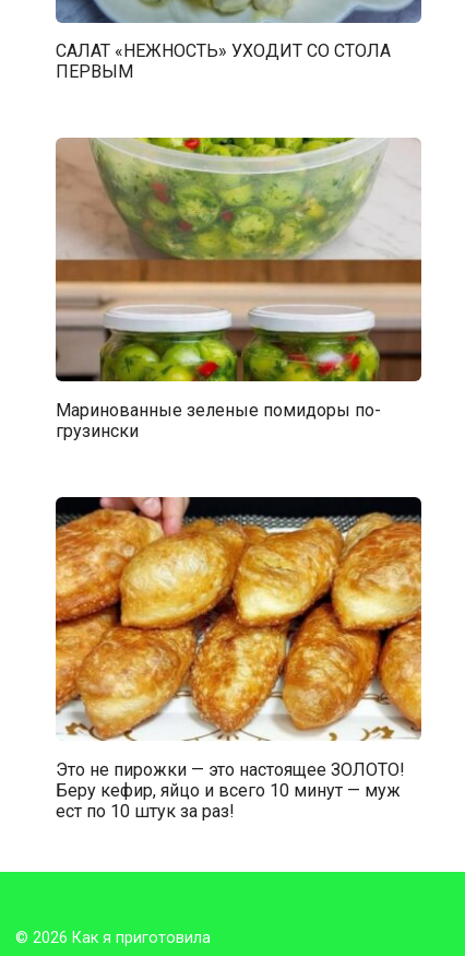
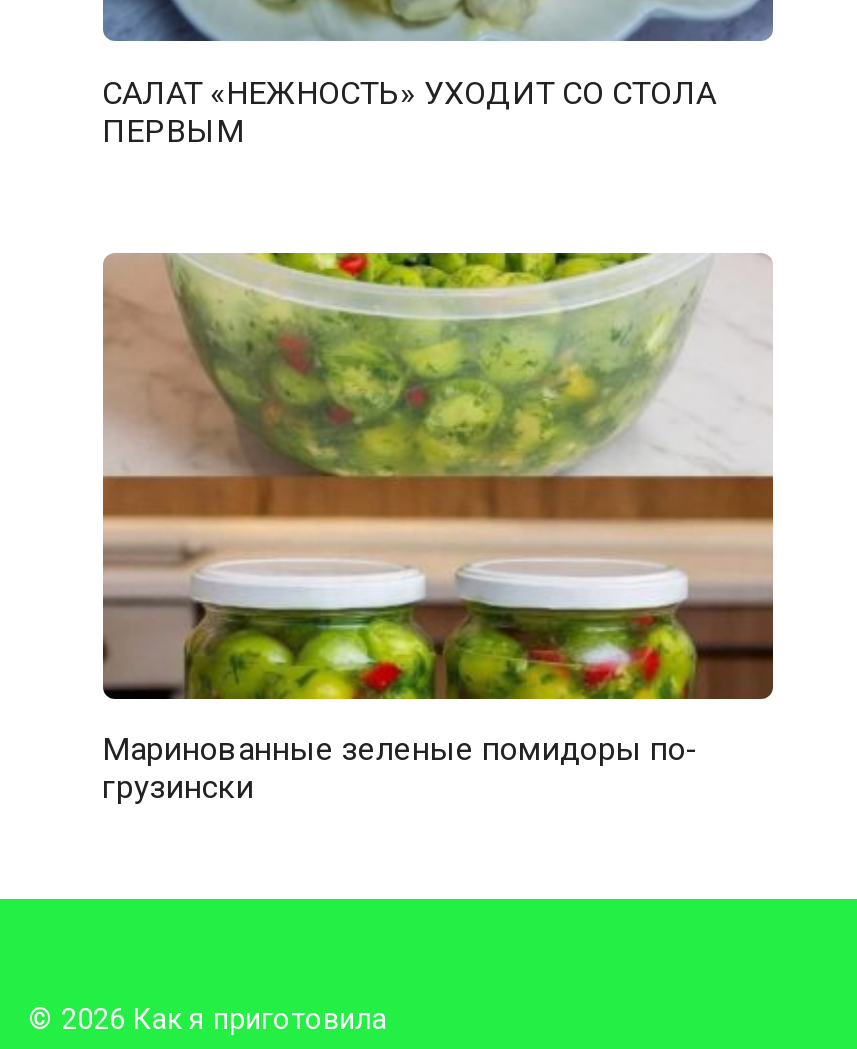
[55,496,422,821] [image] | Это не пирожки — это настоящее ЗОЛОТО! | Беру кефир, яйцо и всего 10 минут — муж | ест по 10 штук за раз! -> none

